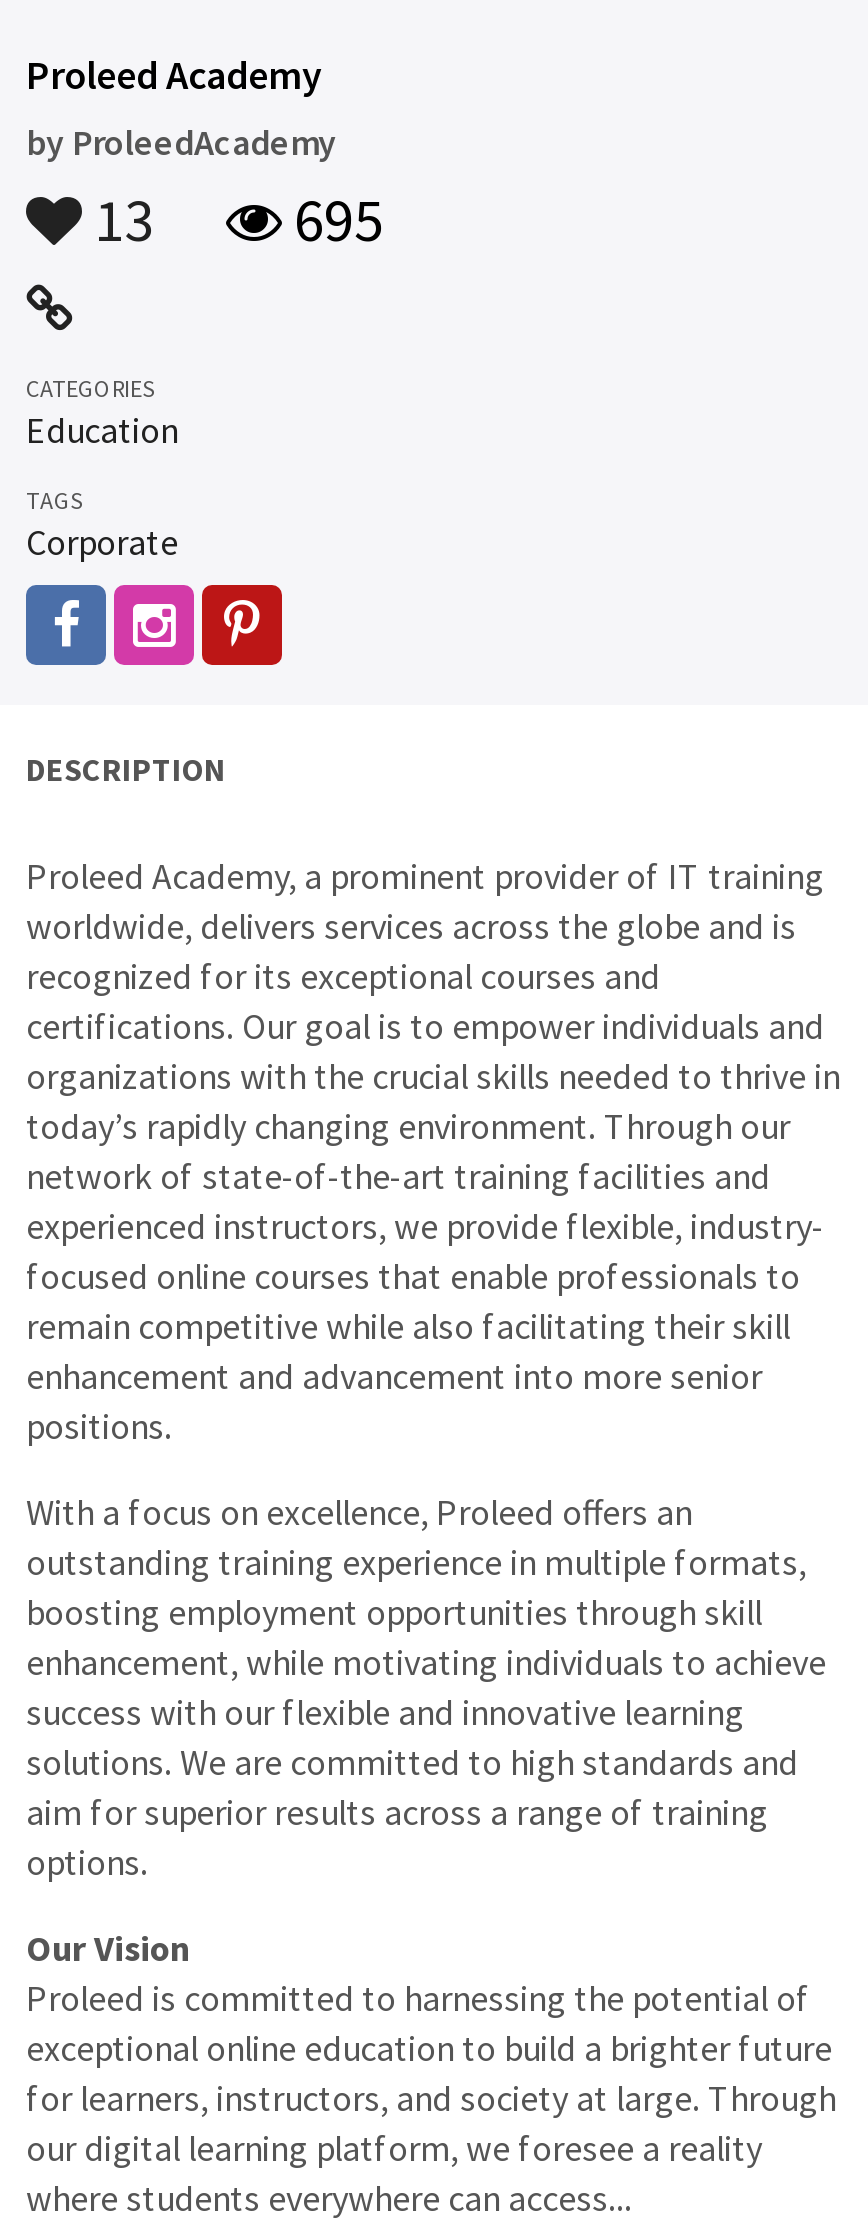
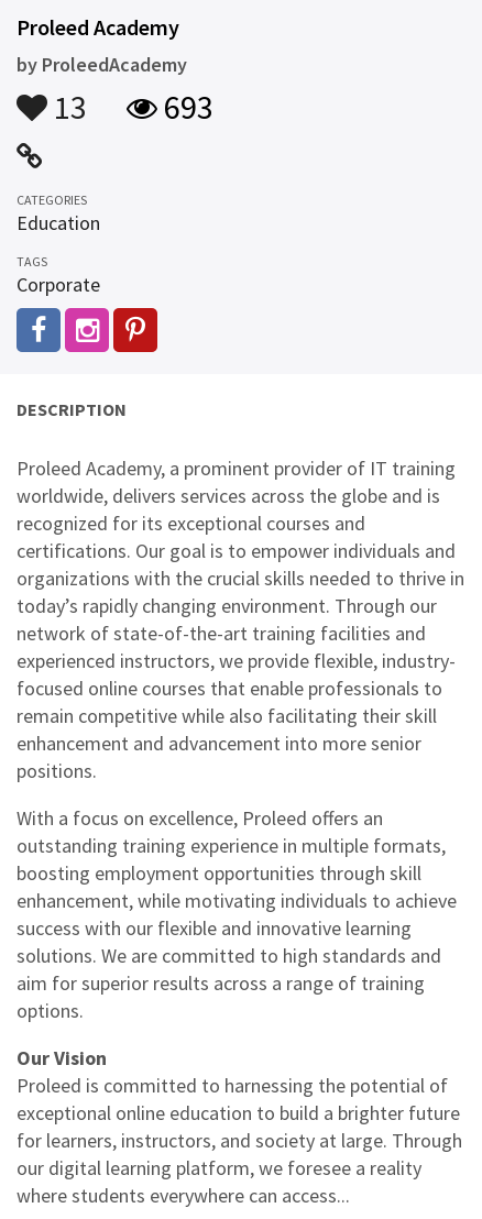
[82,181,384,257] 13 695 -> [47,86,213,127] 13 693

